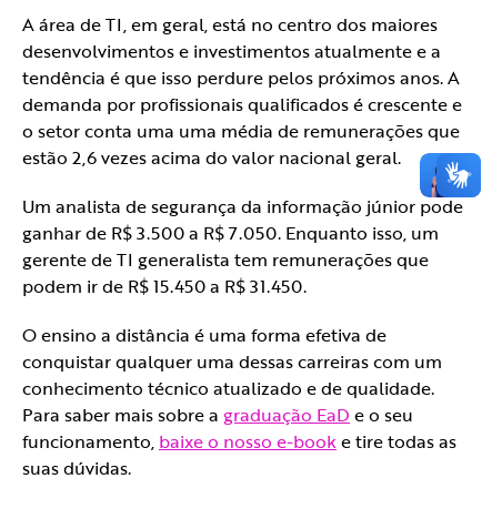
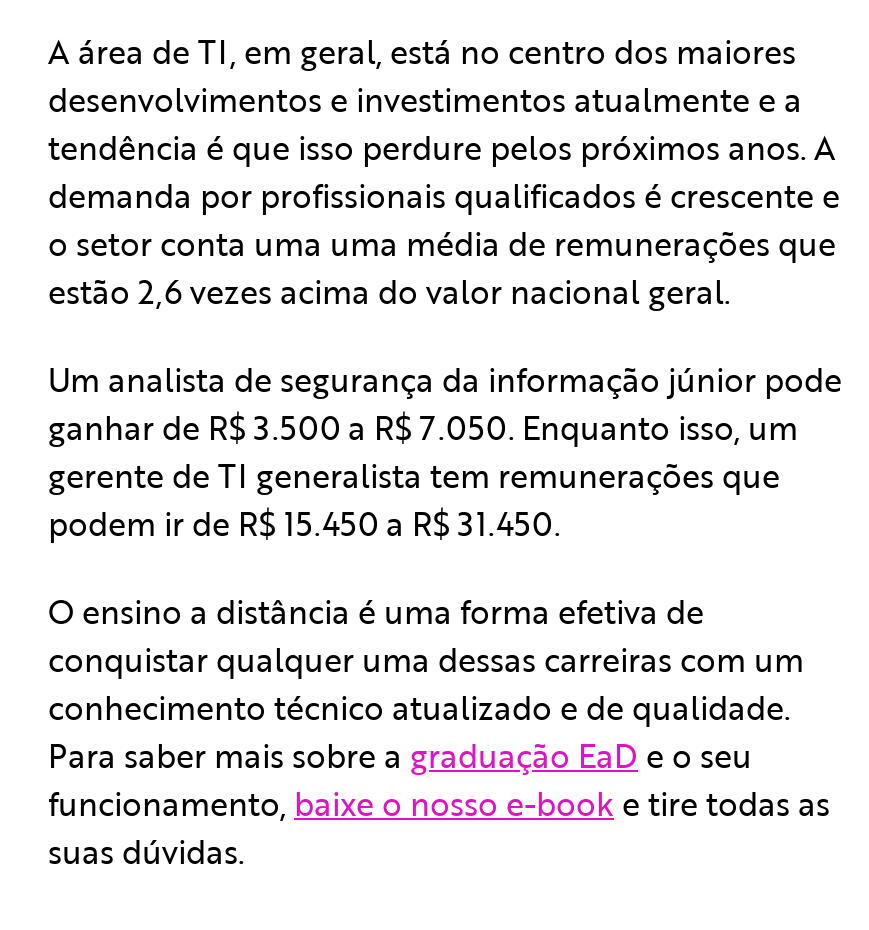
[419,152,482,199] [image] -> none

